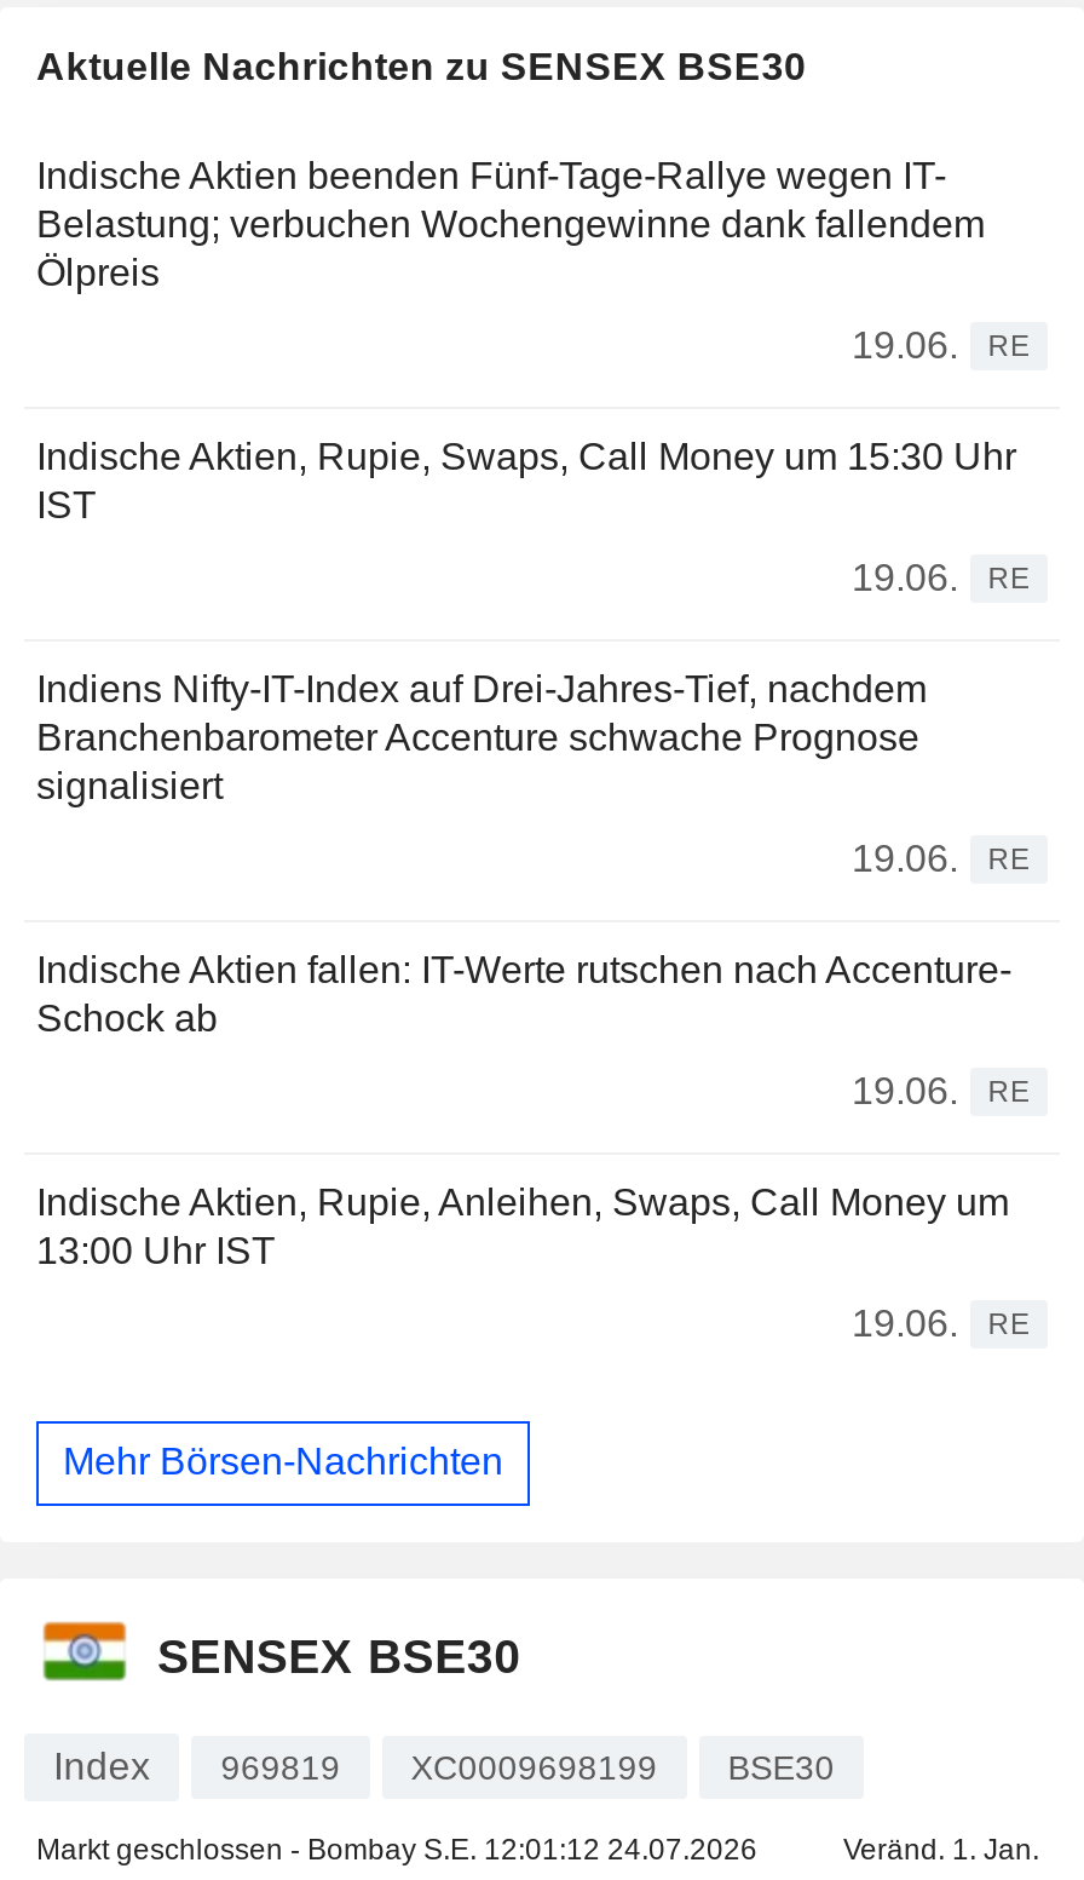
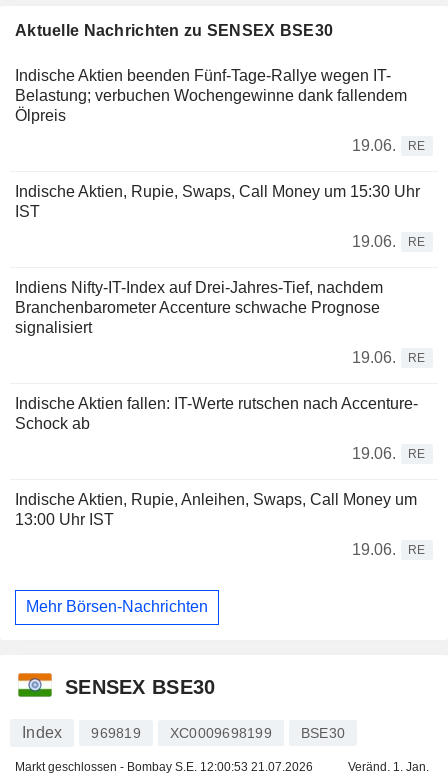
[36,1833,757,1867] Markt geschlossen - Bombay S.E. 12:01:12 24.07.2026 -> [15,760,313,774] Markt geschlossen - Bombay S.E. 12:00:53 21.07.2026

